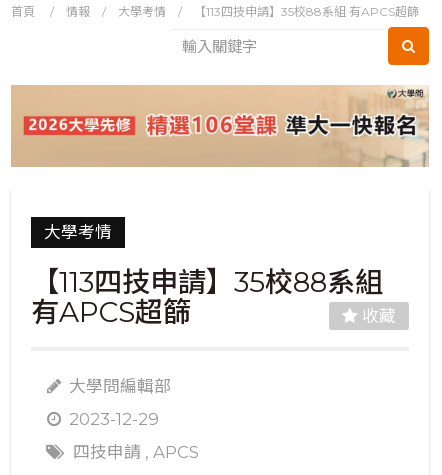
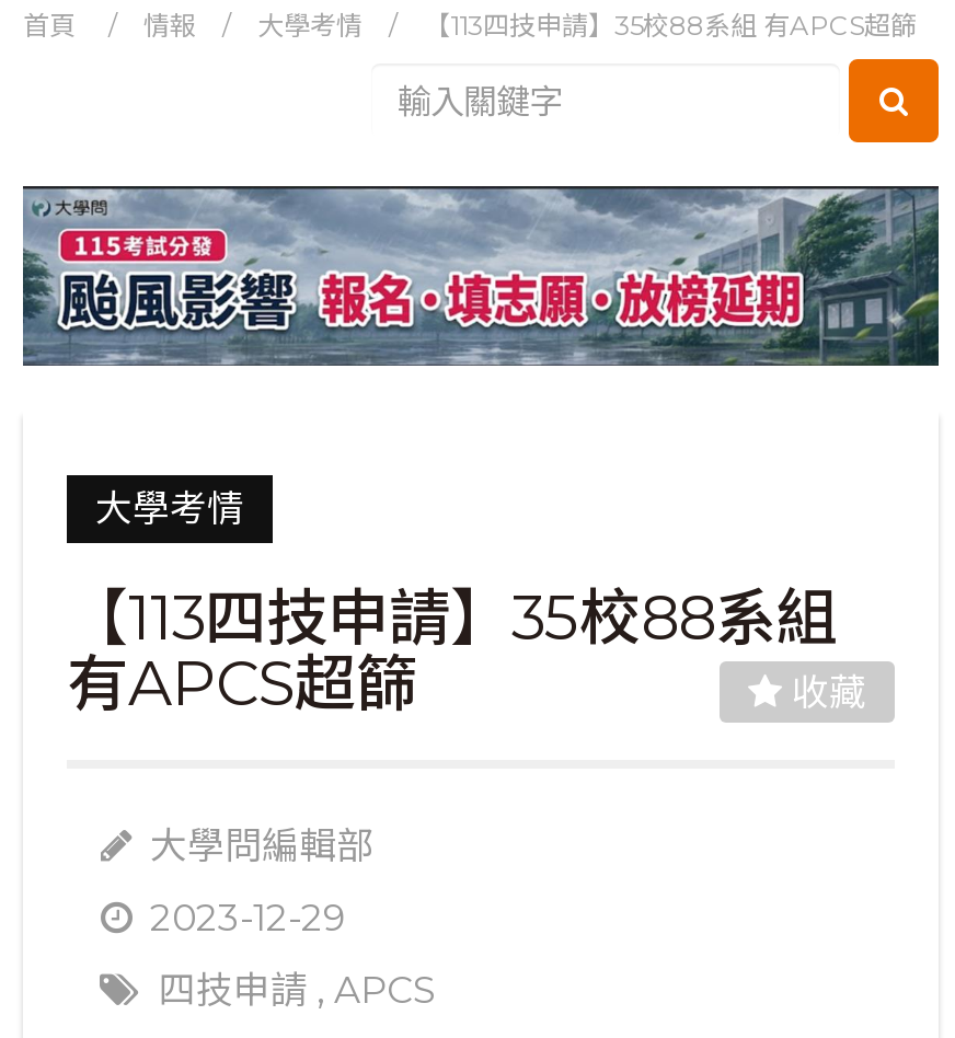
[11,85,429,167] [image] -> [21,184,941,368] [image]

